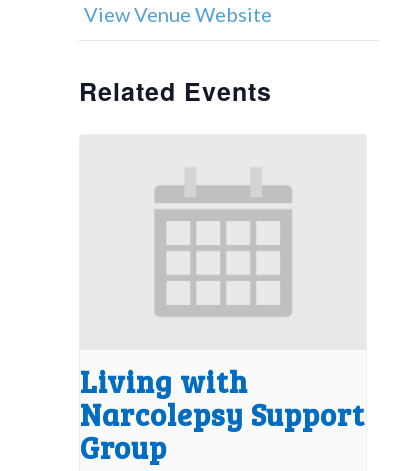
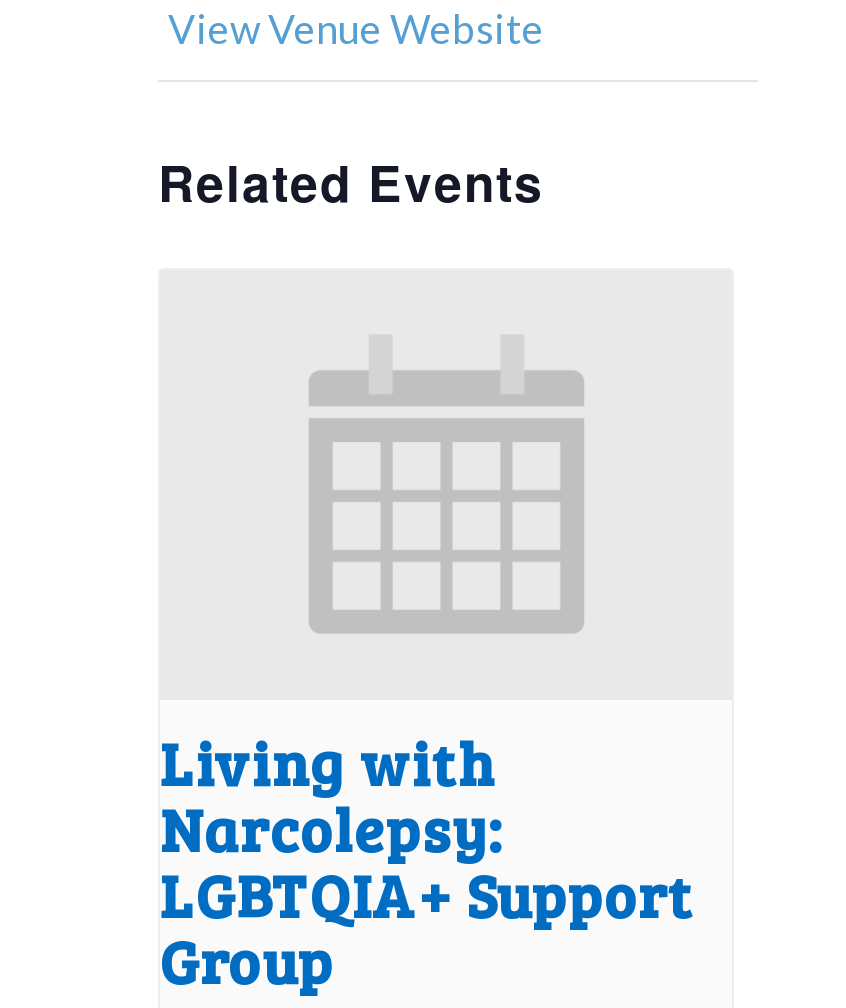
[80,393,365,433] Narcolepsy Support -> [160,787,694,933] Narcolepsy: | LGBTQIA+ Support

